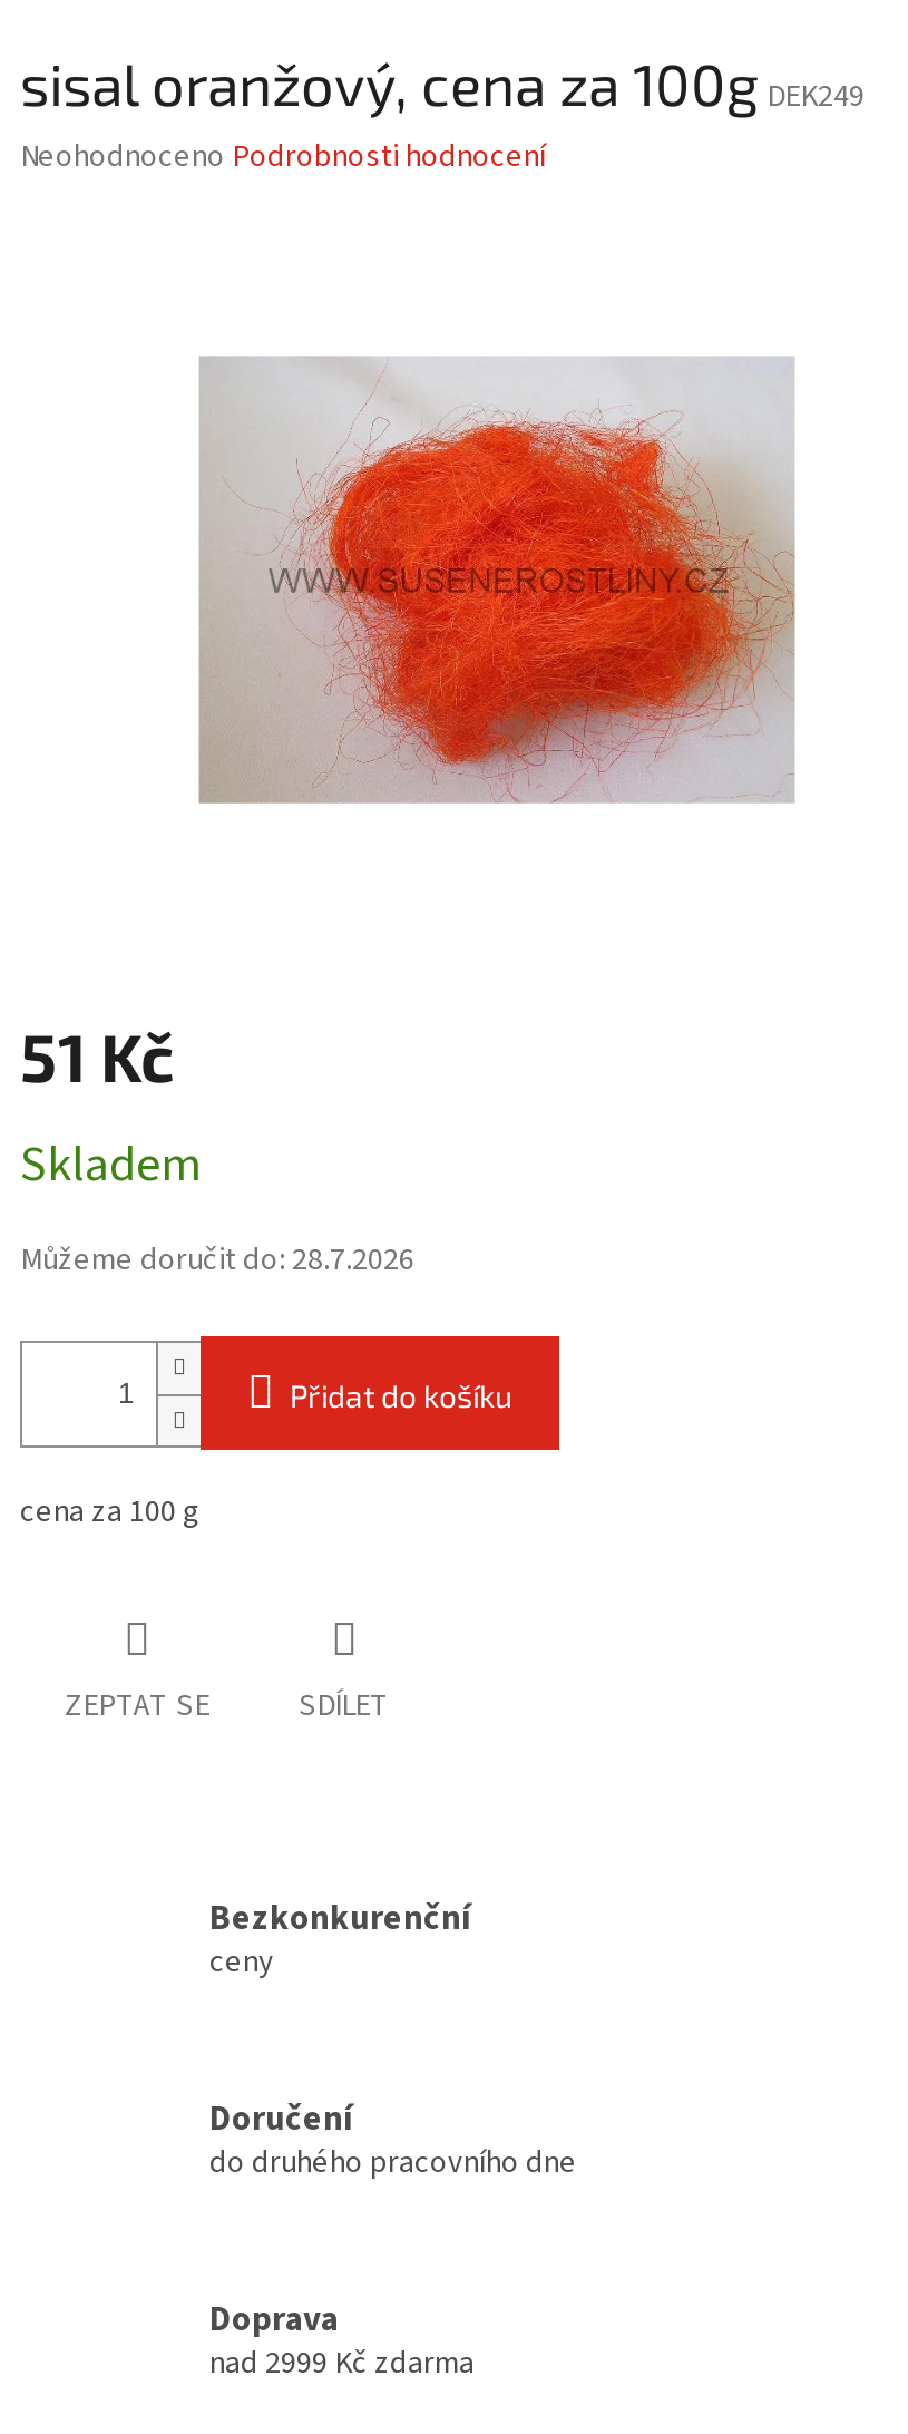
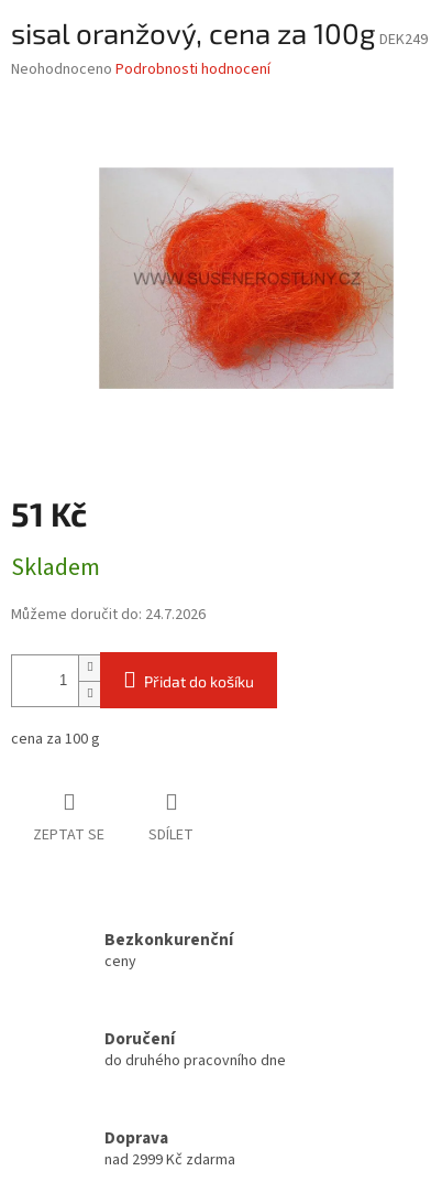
[20,1239,414,1284] Můžeme doručit do: 28.7.2026 -> [11,604,206,626] Můžeme doručit do: 24.7.2026

